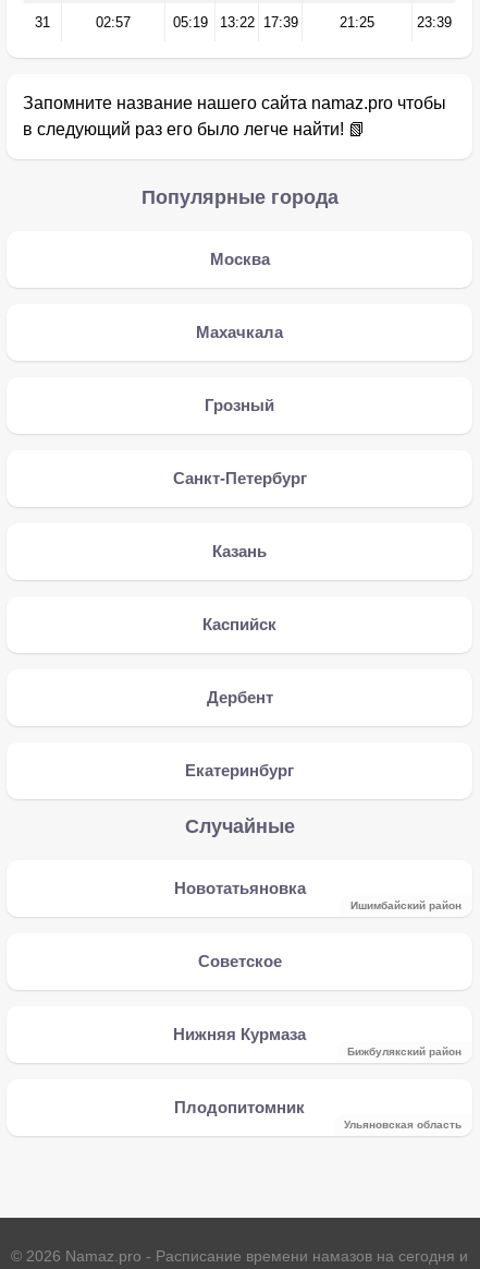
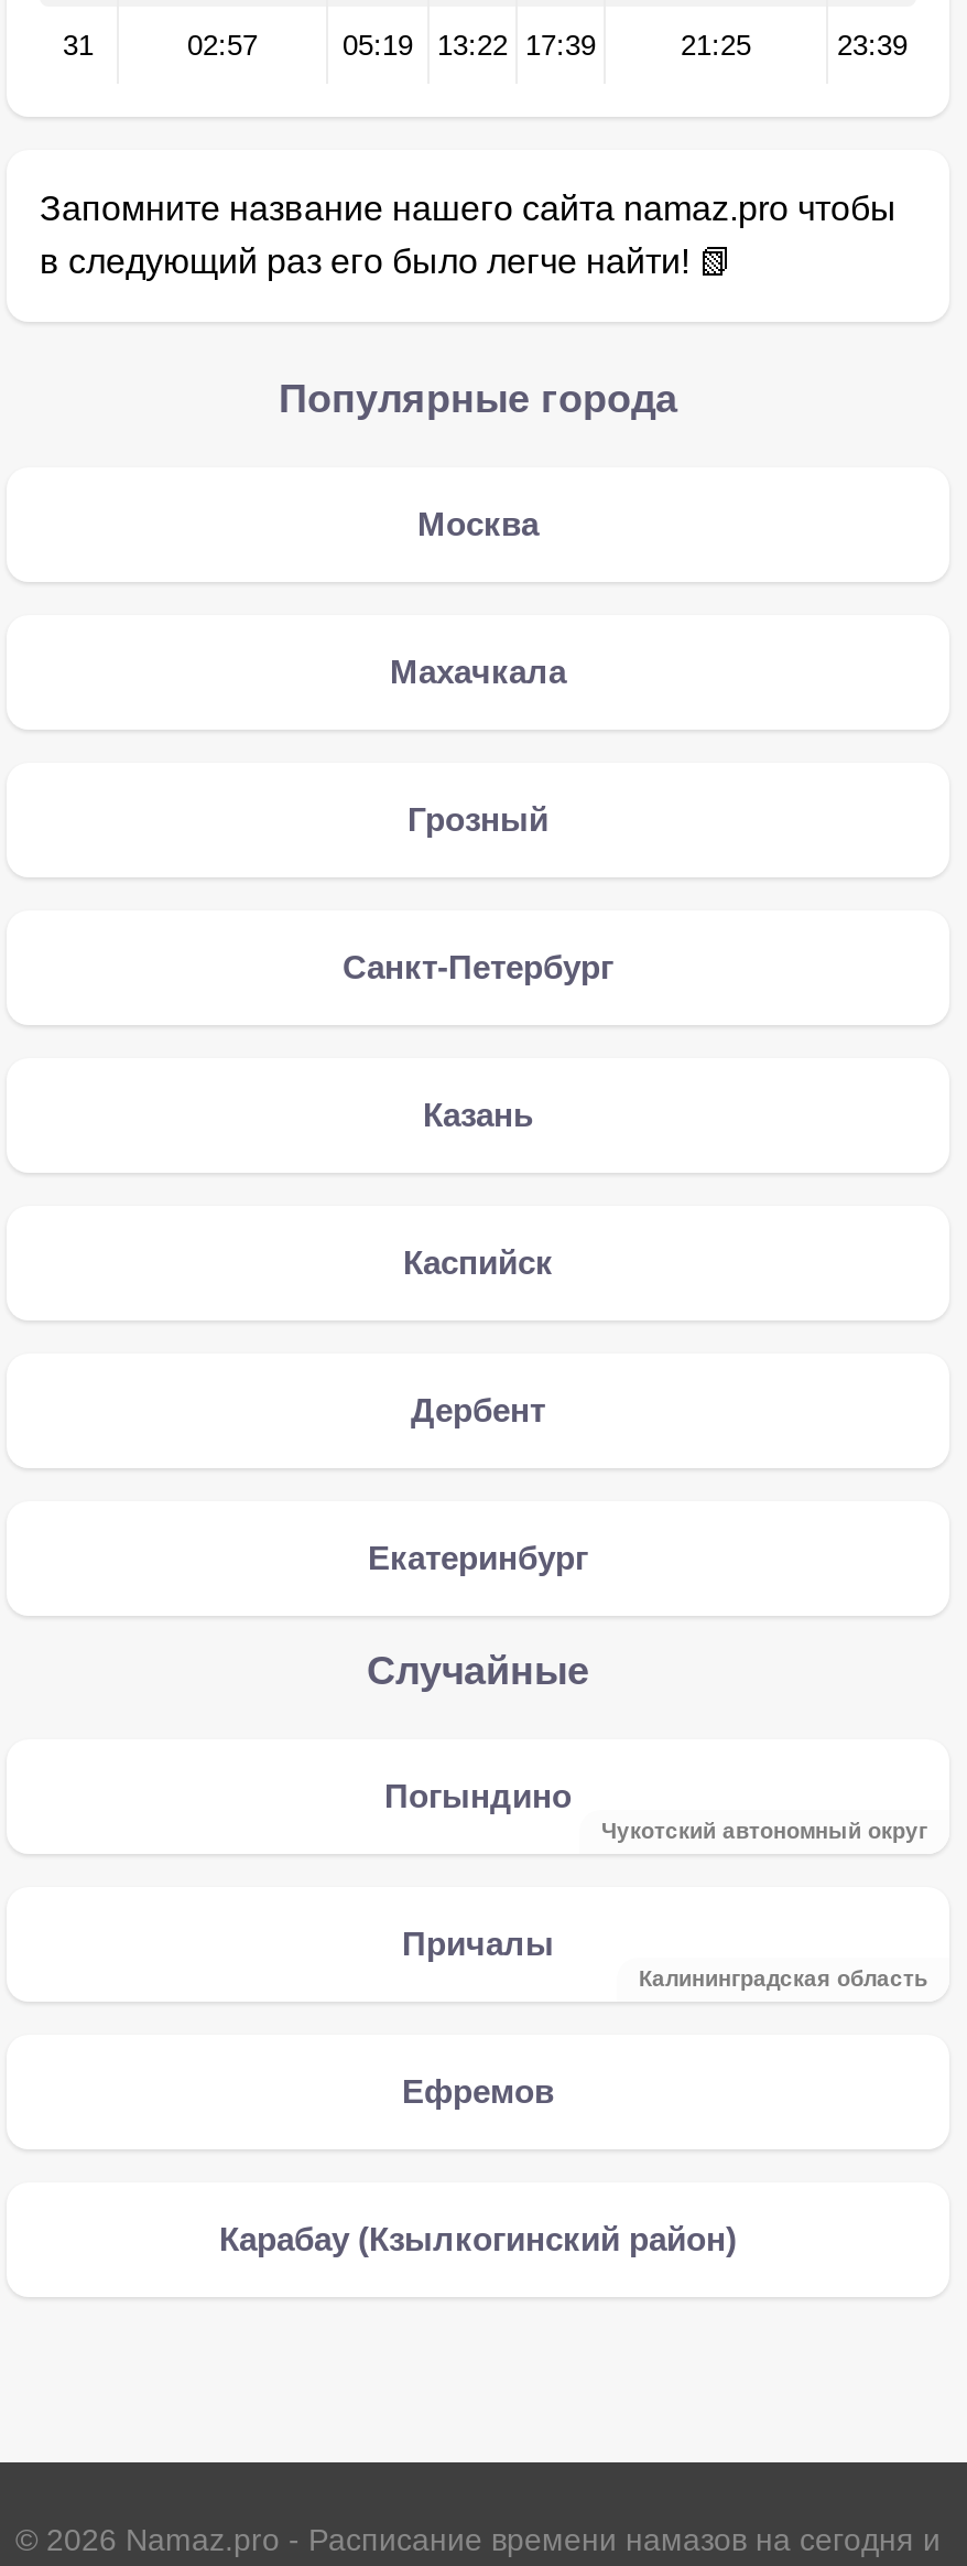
[174,879,461,911] Новотатьяновка | Ишимбайский район -> [384,1777,927,1843] Погындино | Чукотский автономный округ
[198,952,281,970] Советское -> [402,1925,927,1991] Причалы | Калининградская область
[173,1025,461,1057] Нижняя Курмаза | Бижбулякский район -> [402,2072,554,2110] Ефремов
[174,1098,461,1131] Плодопитомник | Ульяновская область -> [219,2220,737,2257] Карабау (Кзылкогинский район)

